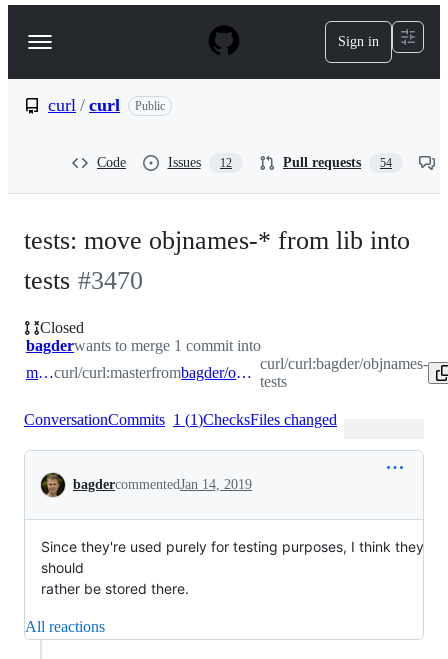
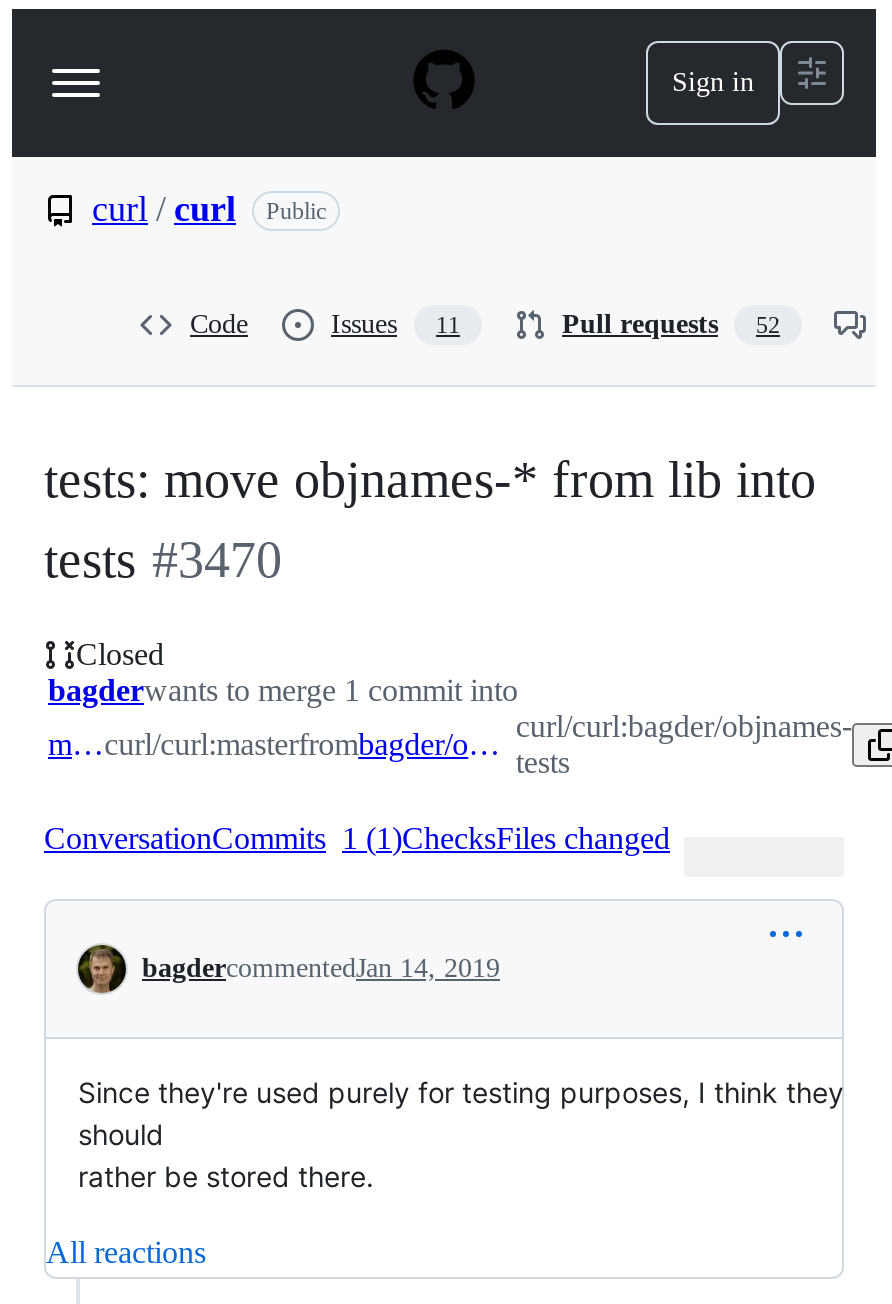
[167,155,232,170] Issues 12 -> [331,309,460,339] Issues 11
[283,155,392,170] Pull requests 54 -> [562,309,780,339] Pull requests 52

